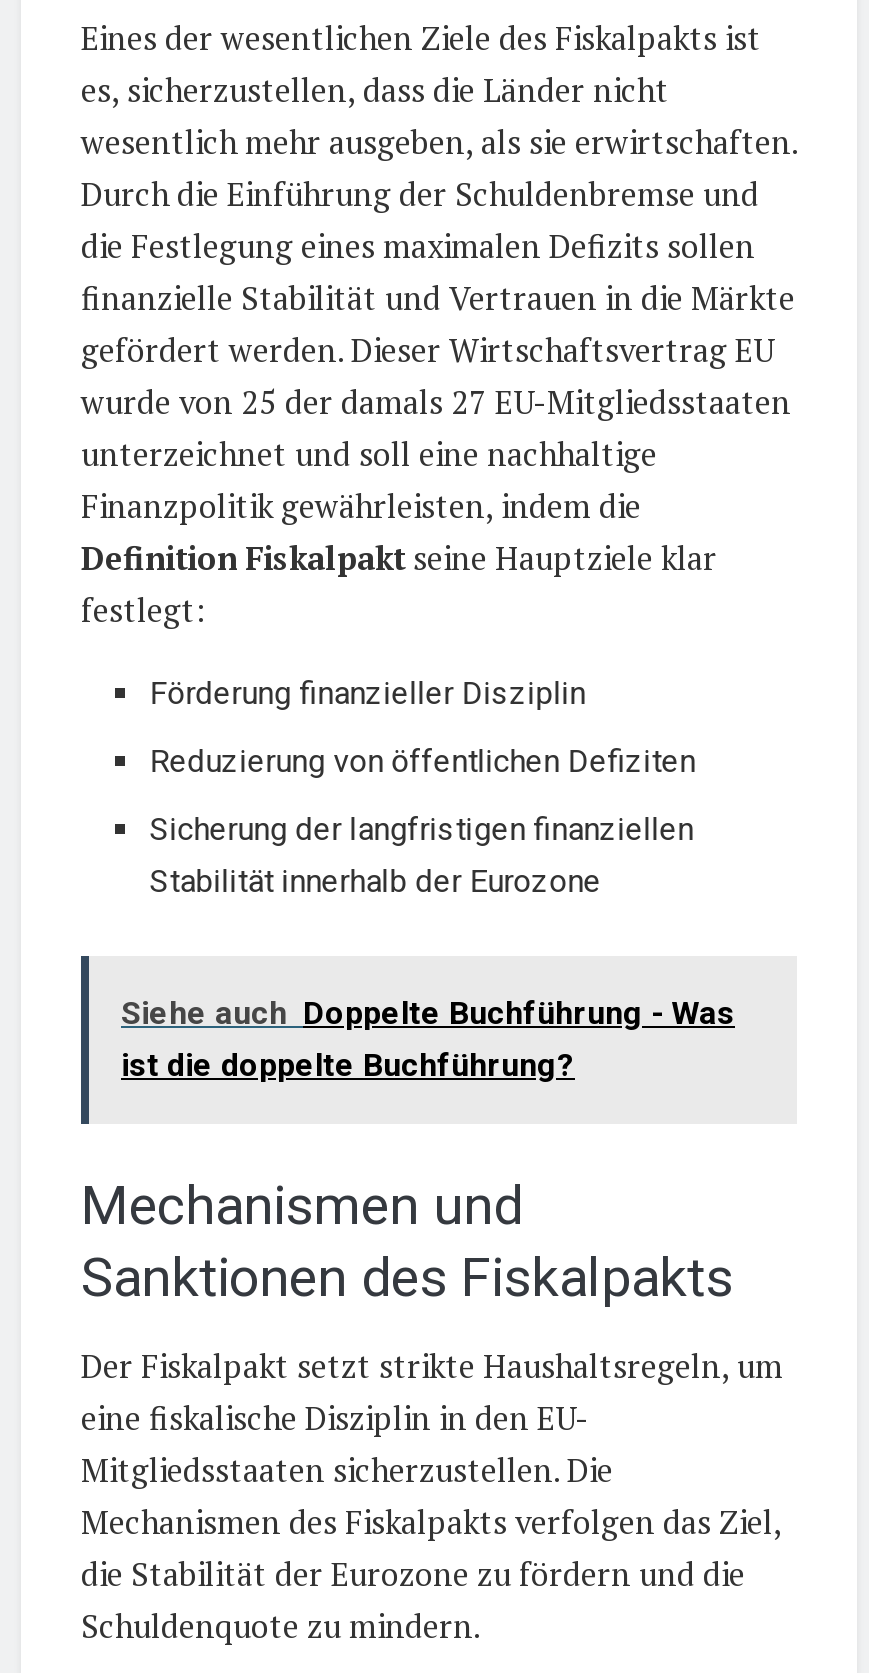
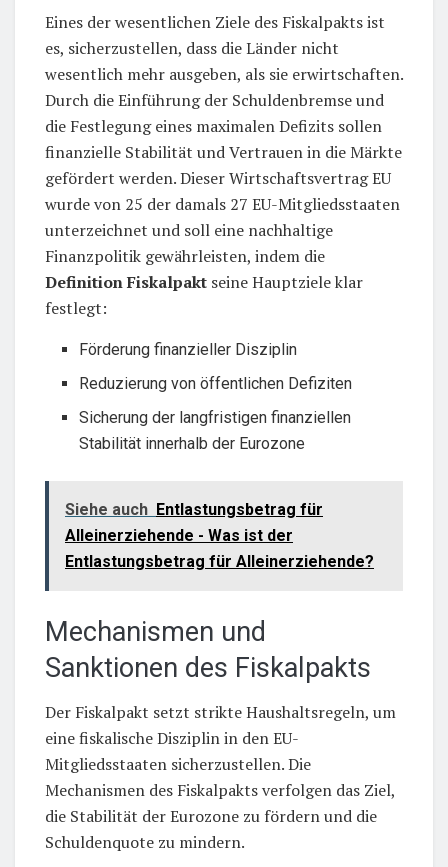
[121,994,735,1084] Siehe auch Doppelte Buchführung - Was | ist die doppelte Buchführung? -> [65,500,374,571] Siehe auch Entlastungsbetrag für | Alleinerziehende - Was ist der | Entlastungsbetrag für Alleinerziehende?

